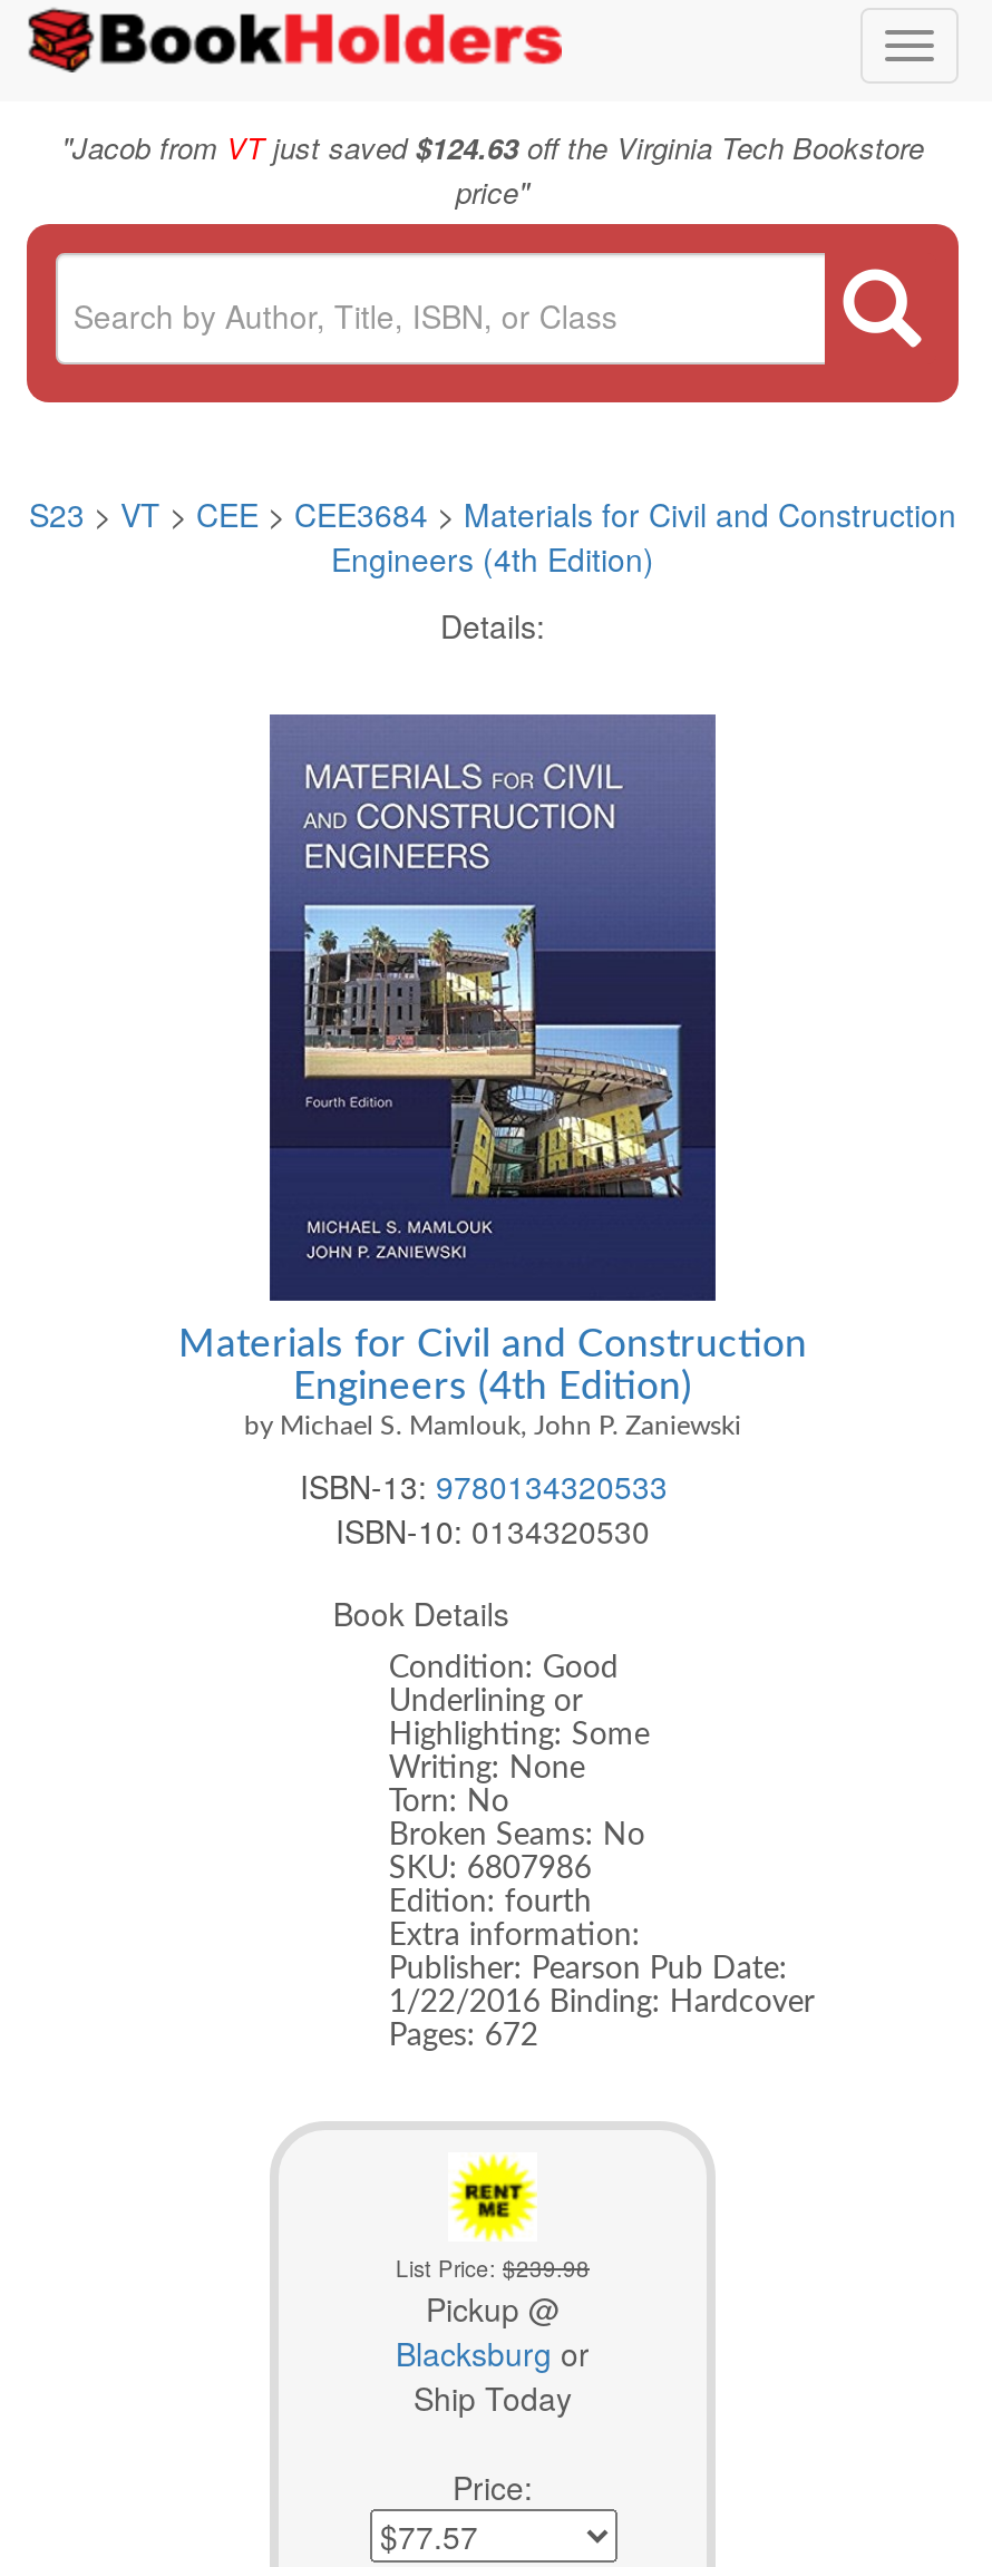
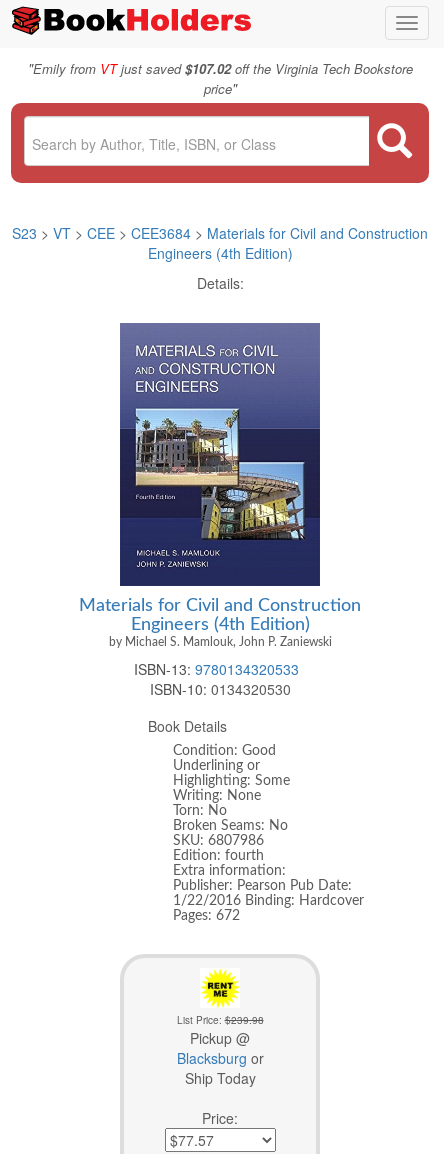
[61,124,924,168] "Jacob from VT just saved$124.63 off the Virginia Tech Bookstore -> [27,58,412,78] "Emily from VT just saved$107.02 off the Virginia Tech Bookstore

